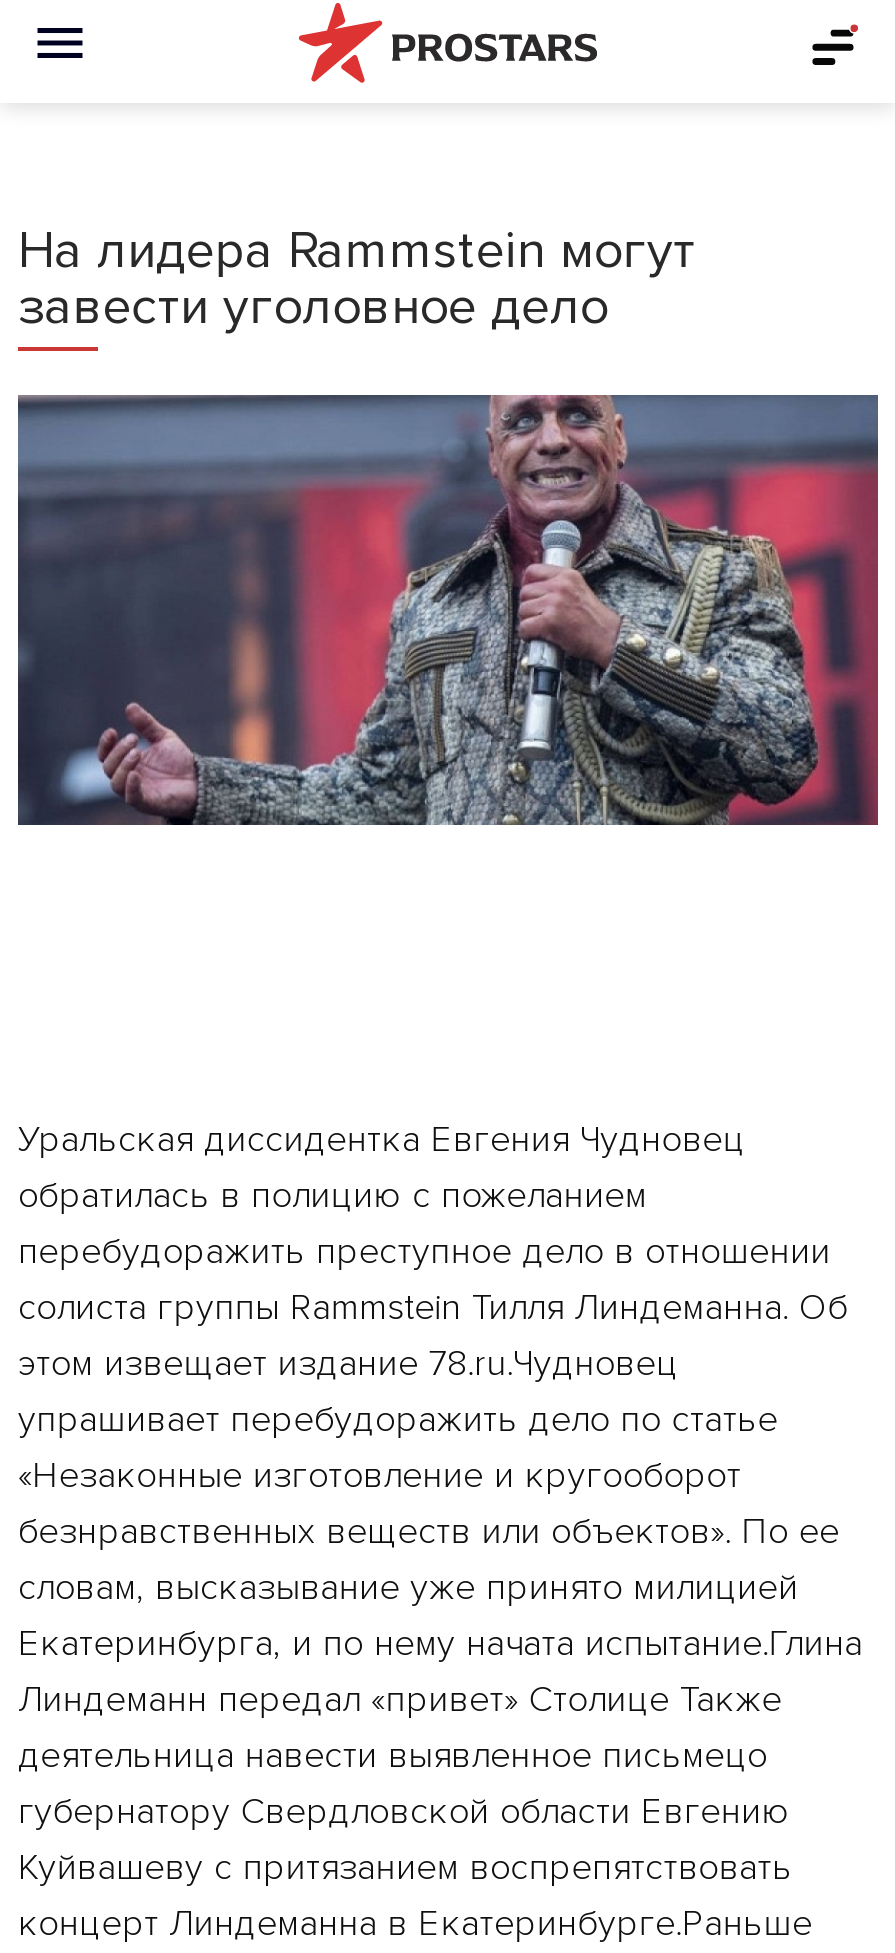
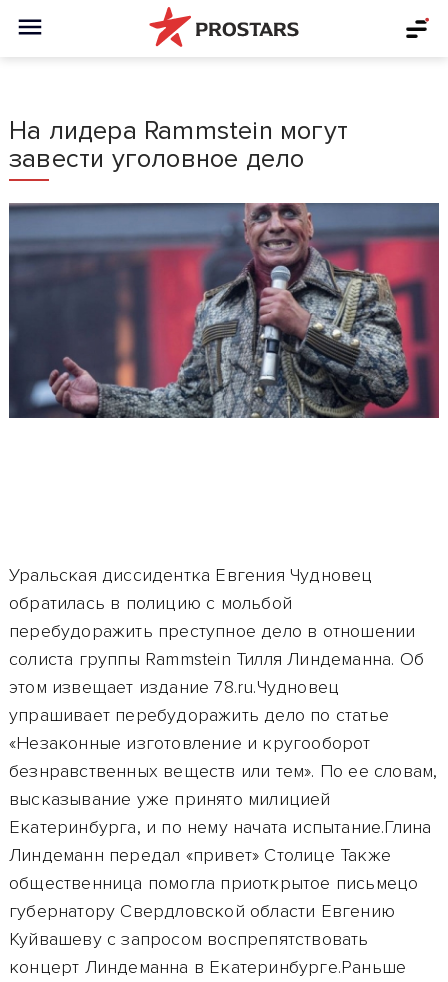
[18,1173,647,1217] обратилась в полицию с пожеланием -> [9,592,292,614] обратилась в полицию с мольбой
[18,1509,840,1609] безнравственных веществ или объектов». По ее | словам, высказывание уже принято милицией -> [9,760,437,810] безнравственных веществ или тем». По ее словам, | высказывание уже принято милицией
[18,1733,768,1777] деятельница навести выявленное письмецо -> [9,872,418,894] общественница помогла приоткрытое письмецо
[18,1845,792,1889] Куйвашеву с притязанием воспрепятствовать -> [9,928,369,950] Куйвашеву с запросом воспрепятствовать

